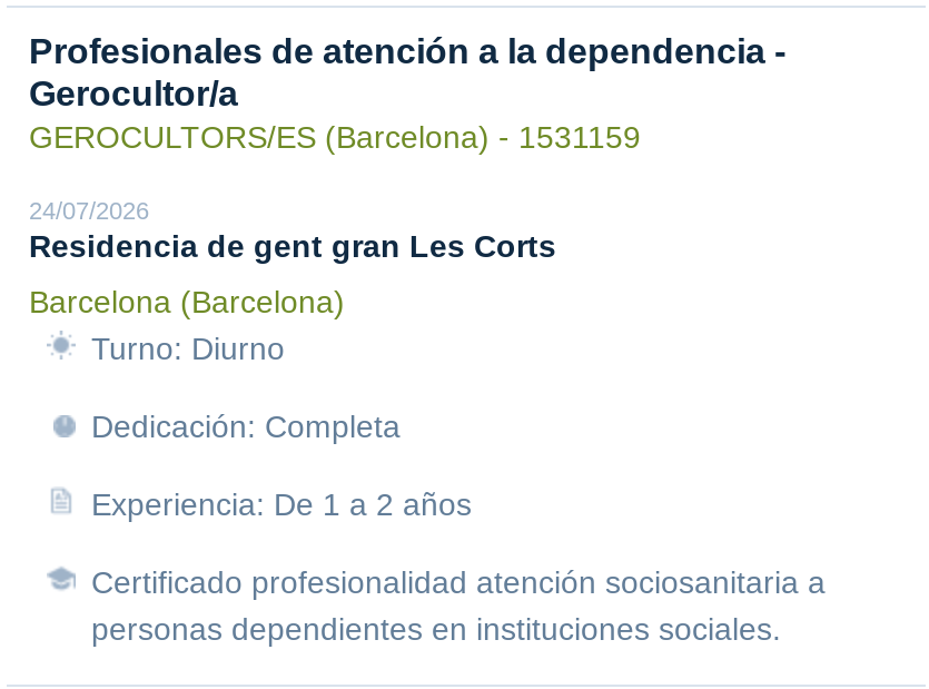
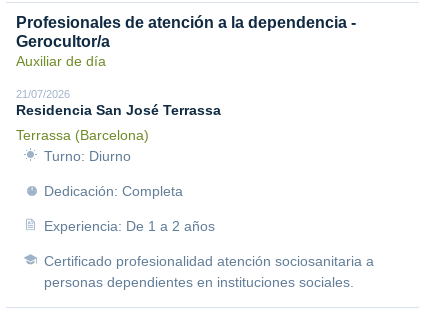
[29,119,641,155] GEROCULTORS/ES (Barcelona) - 1531159 -> [16,53,106,69] Auxiliar de día
[29,197,556,264] 24/07/2026 | Residencia de gent gran Les Corts -> [16,88,221,118] 21/07/2026 | Residencia San José Terrassa
[29,284,345,319] Barcelona (Barcelona) -> [16,127,149,143] Terrassa (Barcelona)

